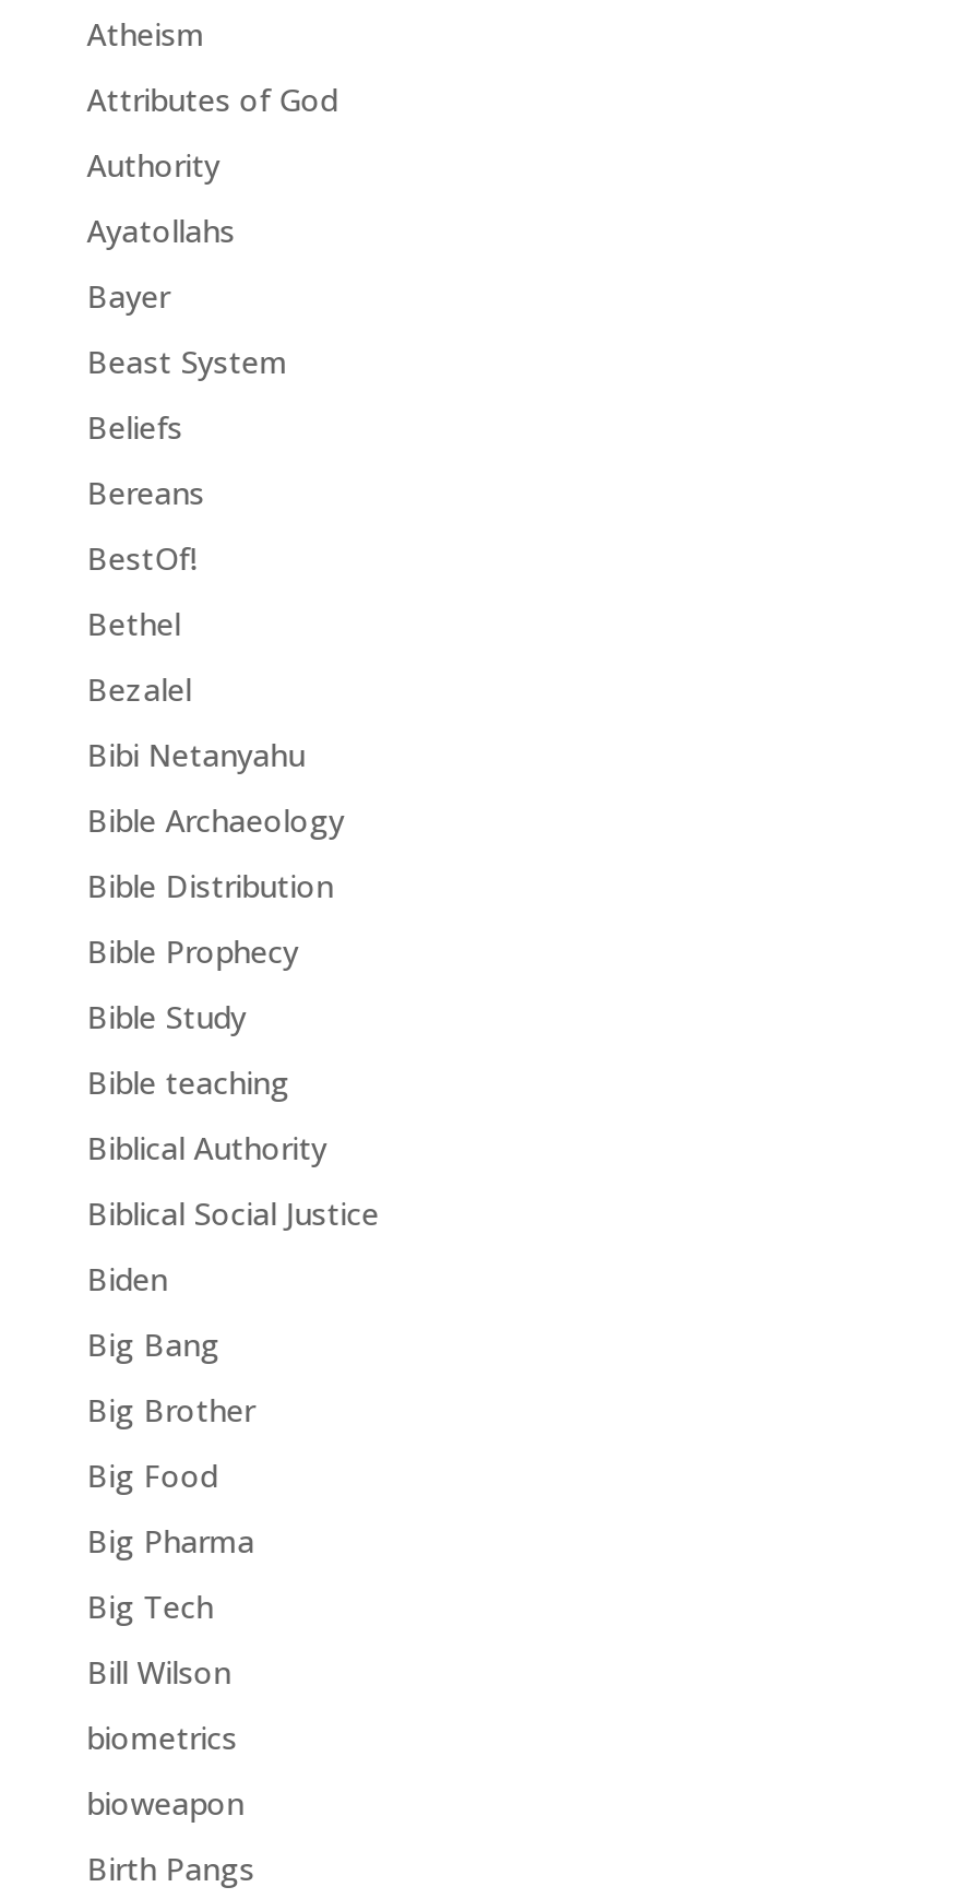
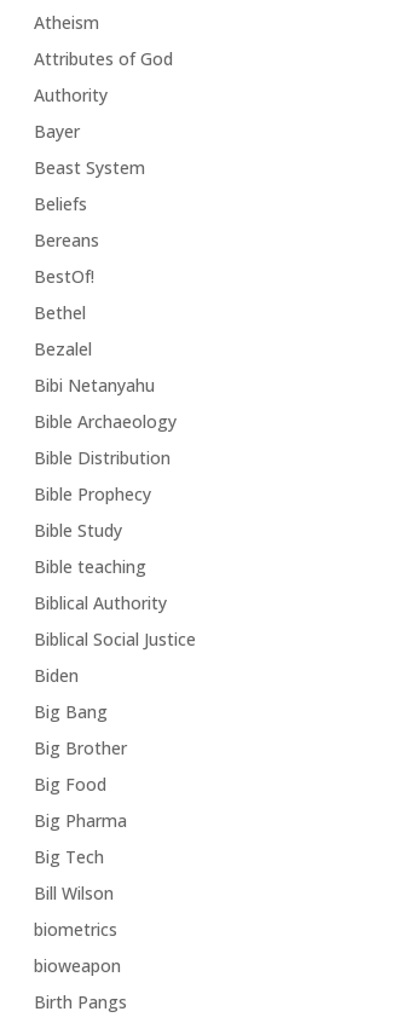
[87,209,235,250] Ayatollahs -> none

